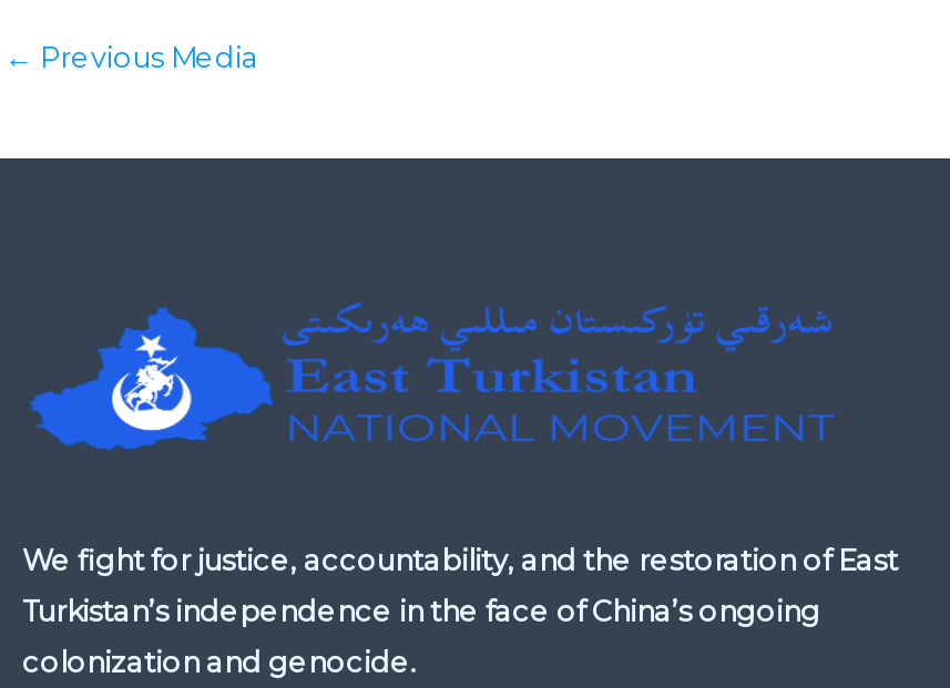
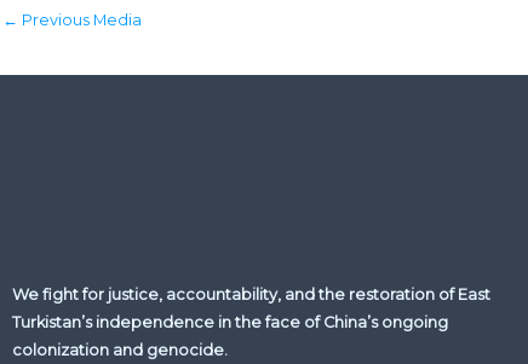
[29,300,836,451] [image] -> none

